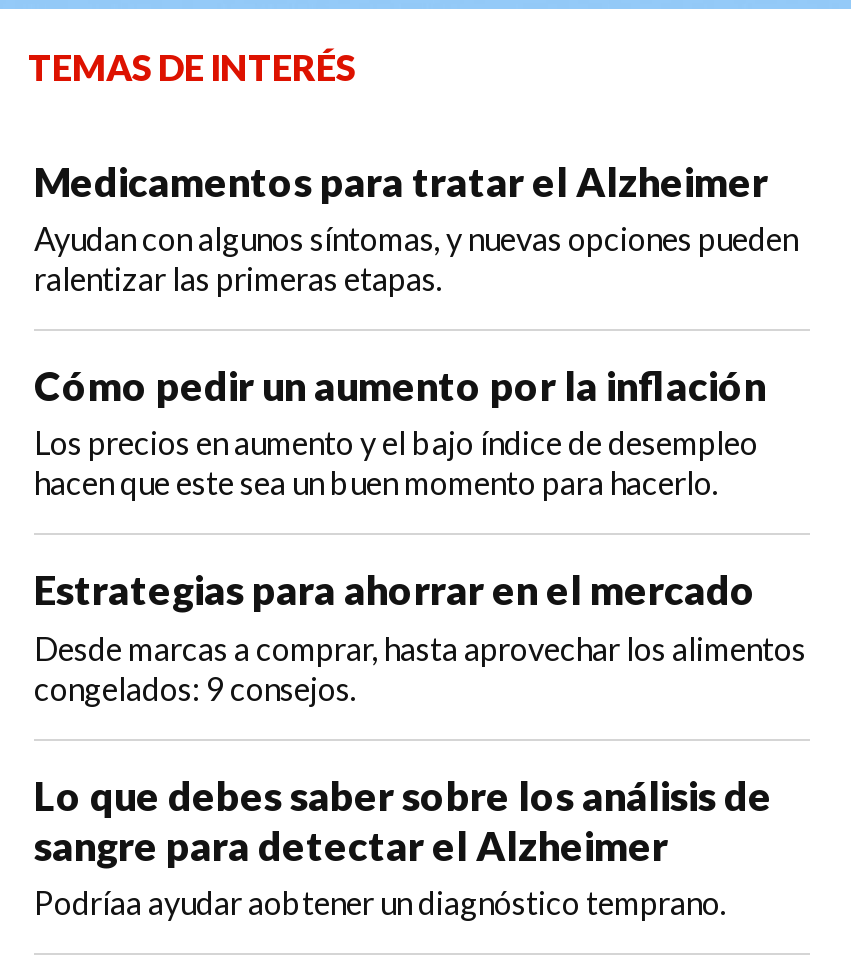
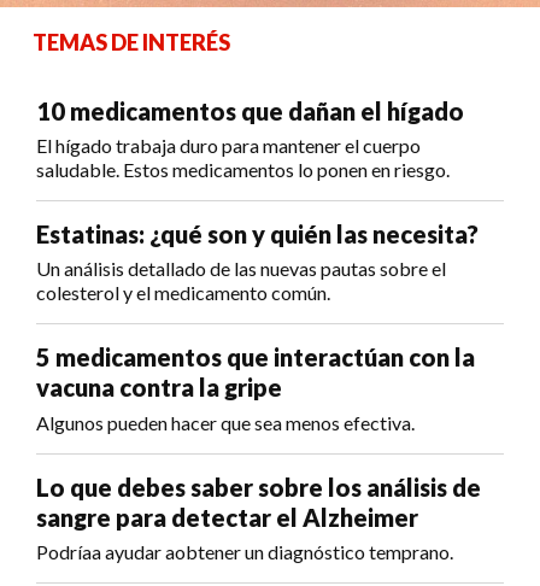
[34,157,798,297] Medicamentos para tratar el Alzheimer | Ayudan con algunos síntomas, y nuevas opciones pueden | ralentizar las primeras etapas. -> [36,96,464,181] 10 medicamentos que dañan el hígado | El hígado trabaja duro para mantener el cuerpo | saludable. Estos medicamentos lo ponen en riesgo.
[34,361,766,502] Cómo pedir un aumento por la inflación | Los precios en aumento y el bajo índice de desempleo | hacen que este sea un buen momento para hacerlo. -> [36,219,479,304] Estatinas: ¿qué son y quién las necesita? | Un análisis detallado de las nuevas pautas sobre el | colesterol y el medicamento común.
[34,566,806,706] Estrategias para ahorrar en el mercado | Desde marcas a comprar, hasta aprovechar los alimentos | congelados: 9 consejos. -> [36,343,475,433] 5 medicamentos que interactúan con la | vacuna contra la gripe | Algunos pueden hacer que sea menos efectiva.

